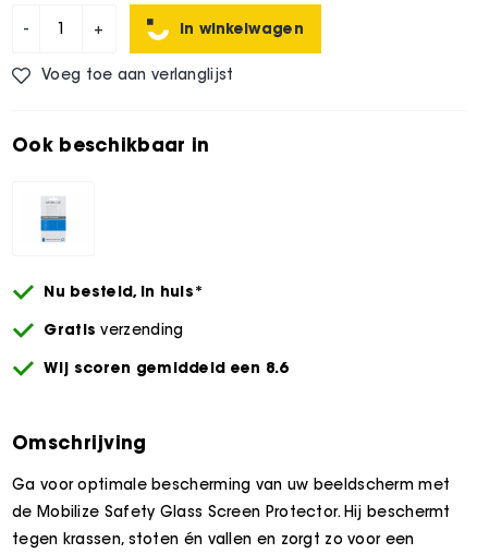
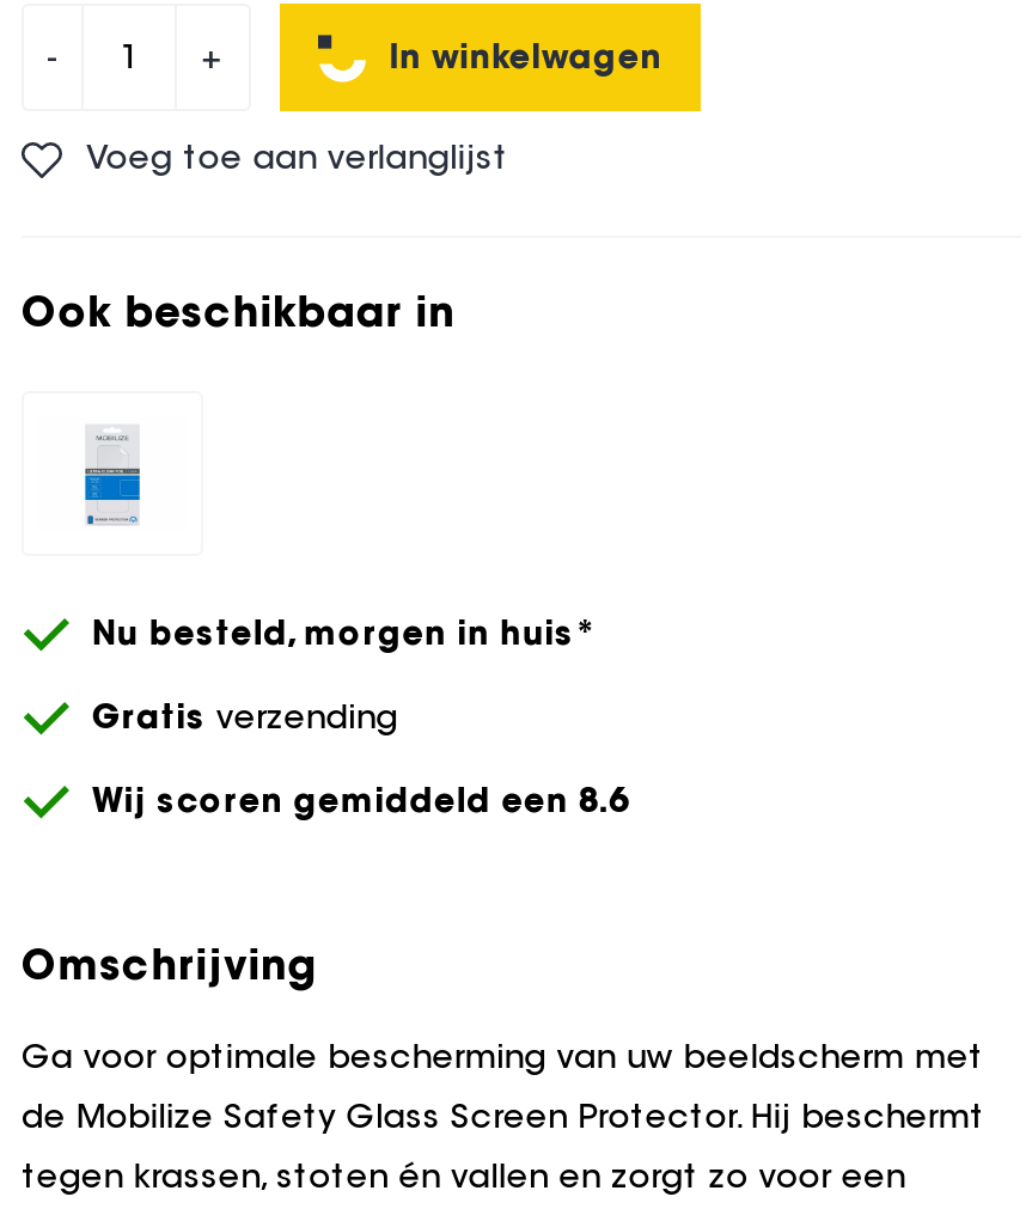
[44,282,204,301] Nu besteld, in huis* -> [92,612,596,655] Nu besteld, morgen in huis*

